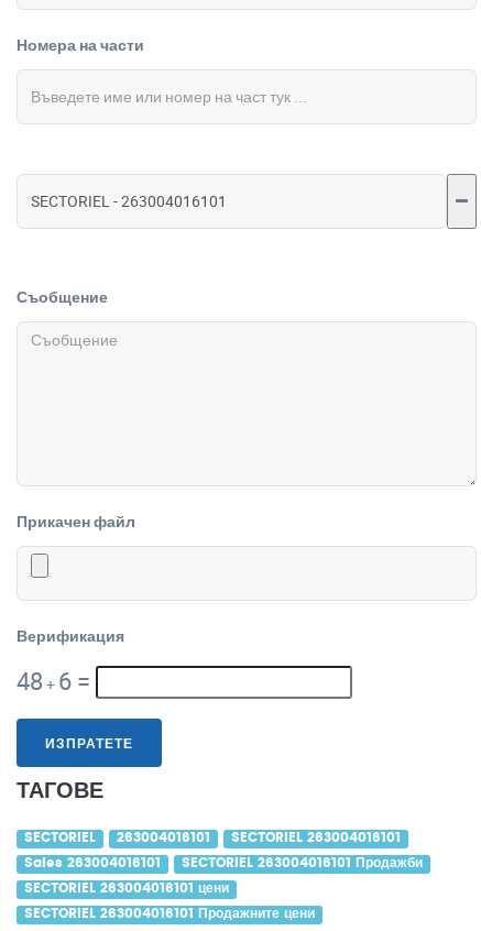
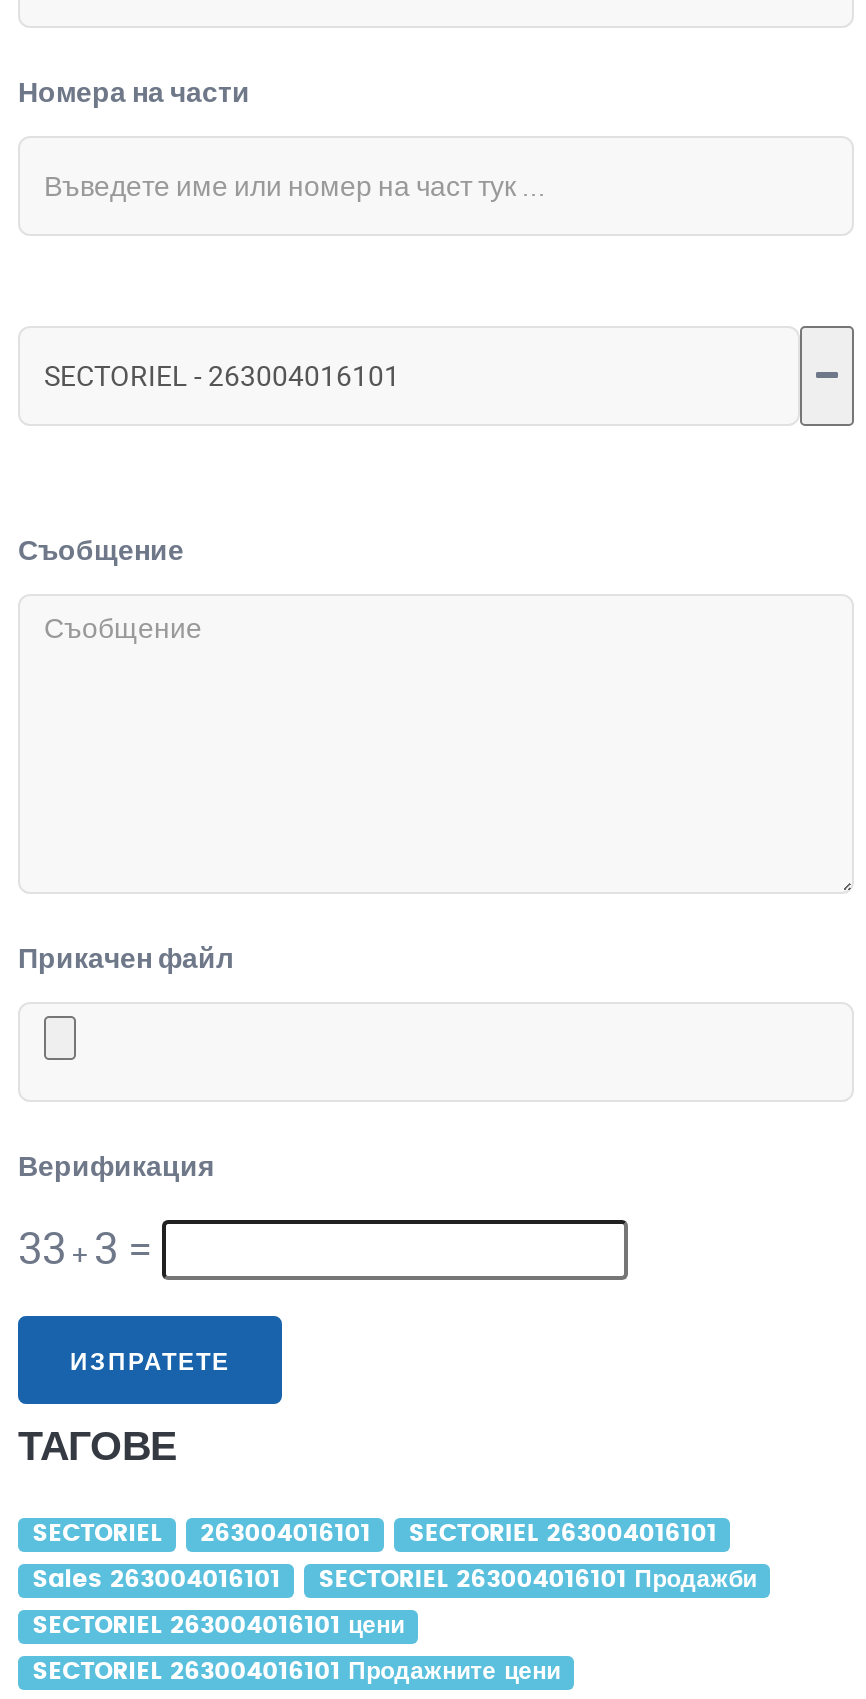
[17,664,96,696] 48+6 = -> [18,1217,162,1275] 33+3 =

